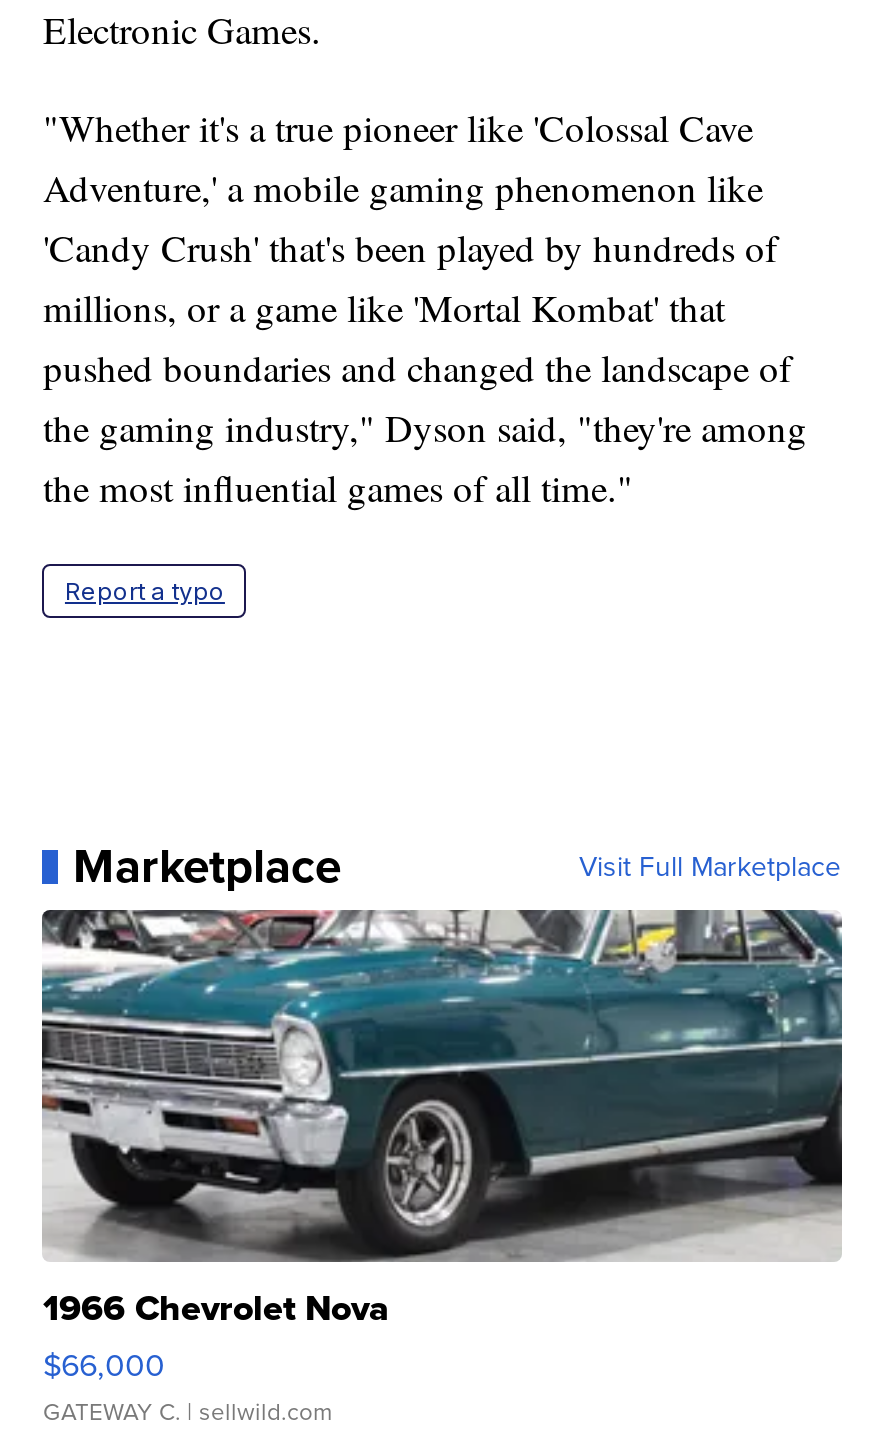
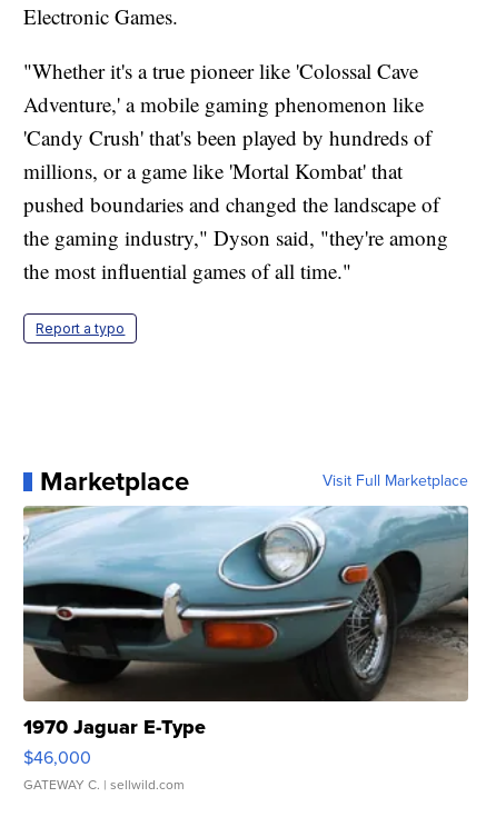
[42,908,842,1387] [image] | 1966 Chevrolet Nova | $66,000 -> [22,506,468,771] [image] | 1970 Jaguar E-Type | $46,000

